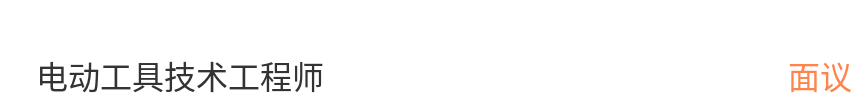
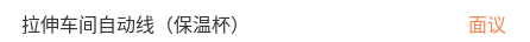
[36,53,324,99] 电动工具技术工程师 -> [21,10,250,37] 拉伸车间自动线（保温杯）

